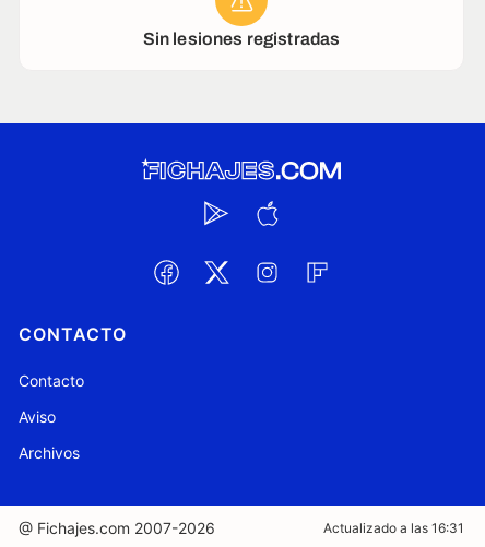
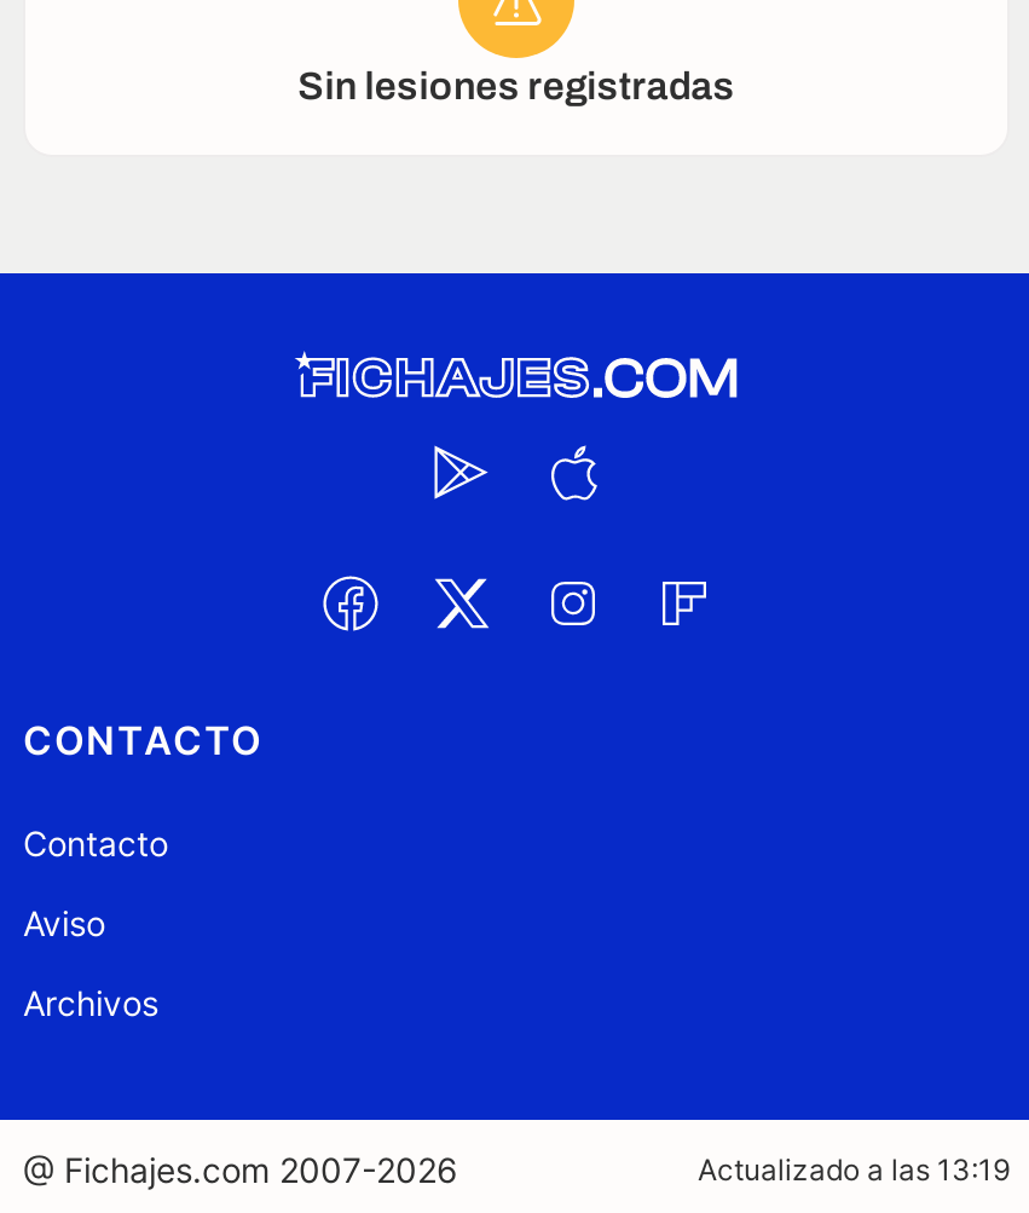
[323,520,464,536] Actualizado a las 16:31 -> [698,1151,1010,1188] Actualizado a las 13:19

